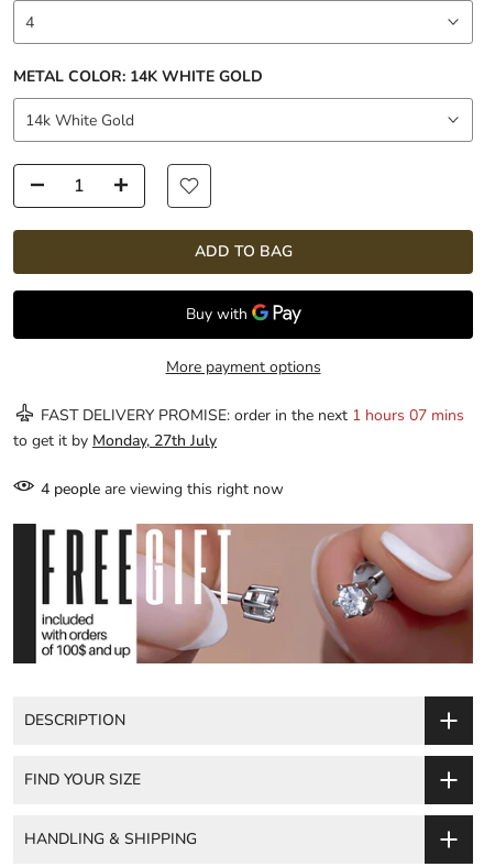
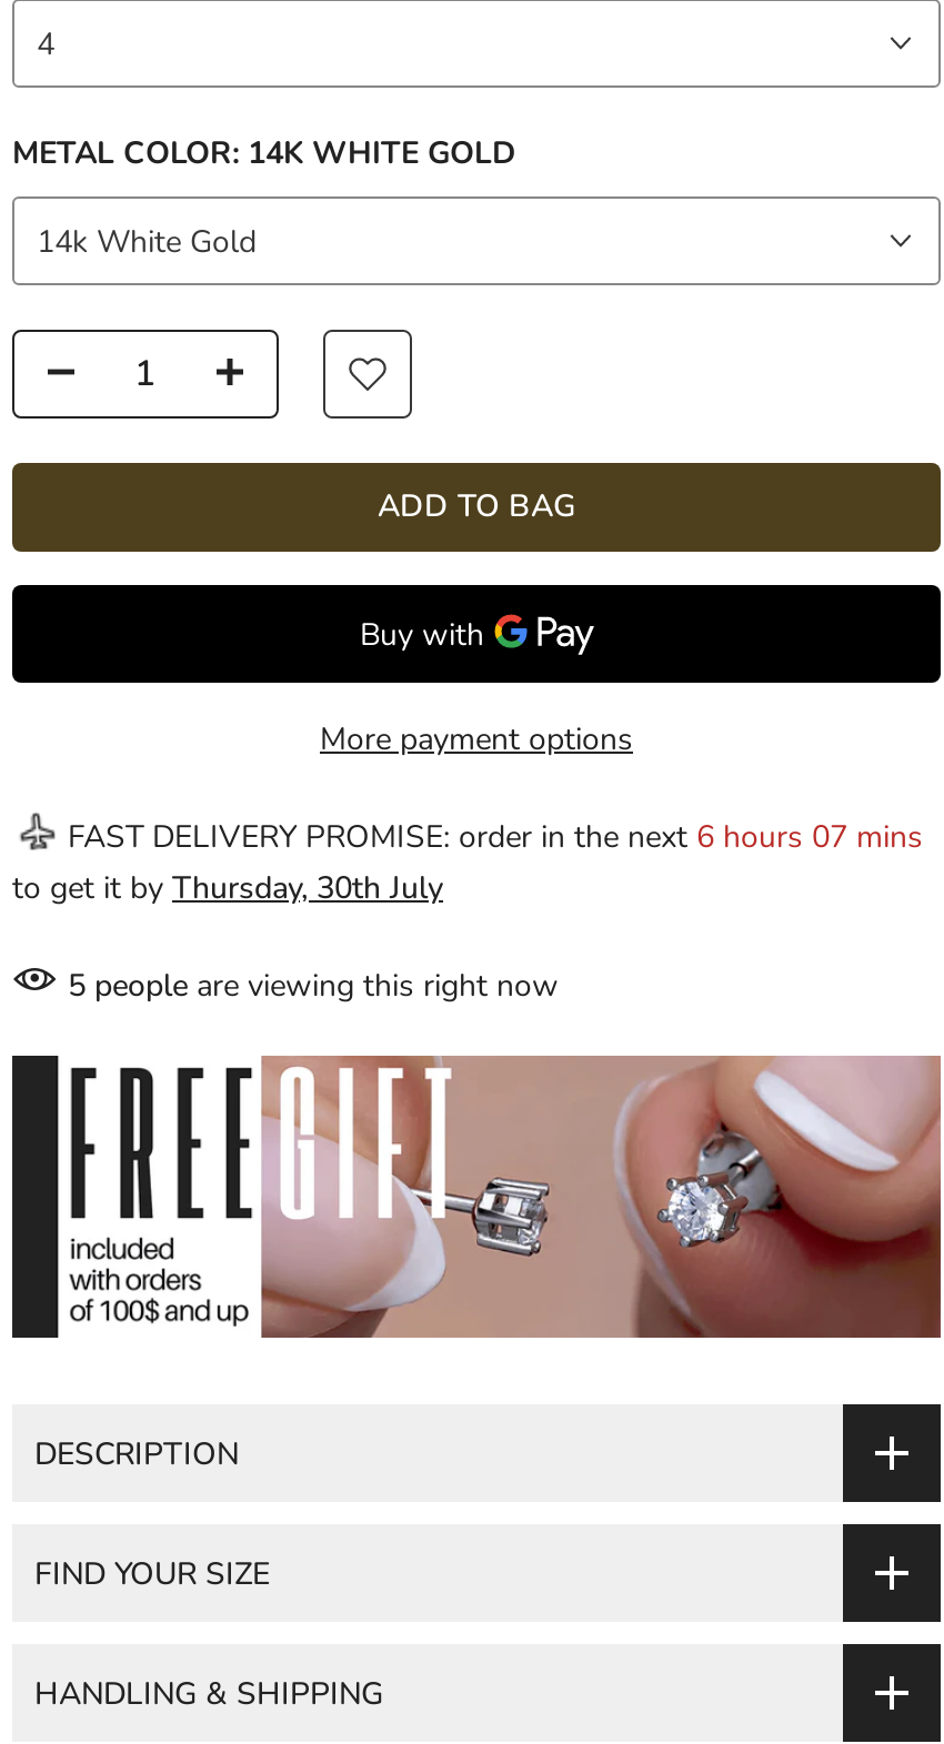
[41,405,464,426] FAST DELIVERY PROMISE: order in the next 1 hours 07 mins -> [68,817,923,859] FAST DELIVERY PROMISE: order in the next 6 hours 07 mins
[13,430,217,451] to get it by Monday, 27th July -> [12,868,443,910] to get it by Thursday, 30th July
[41,478,284,499] 4 people are viewing this right now -> [68,965,559,1008] 5 people are viewing this right now

